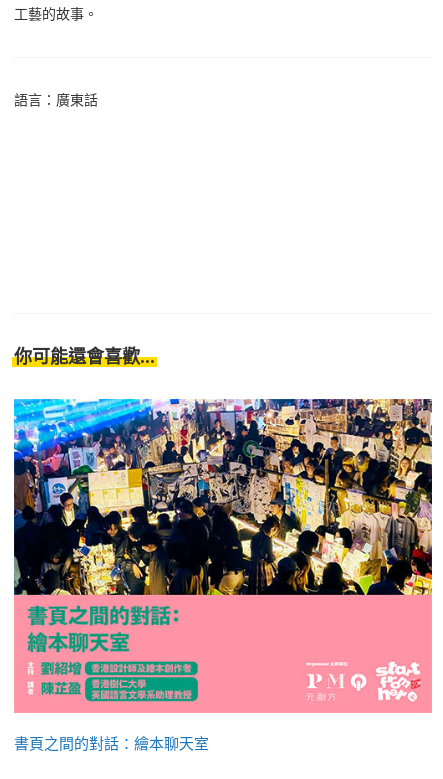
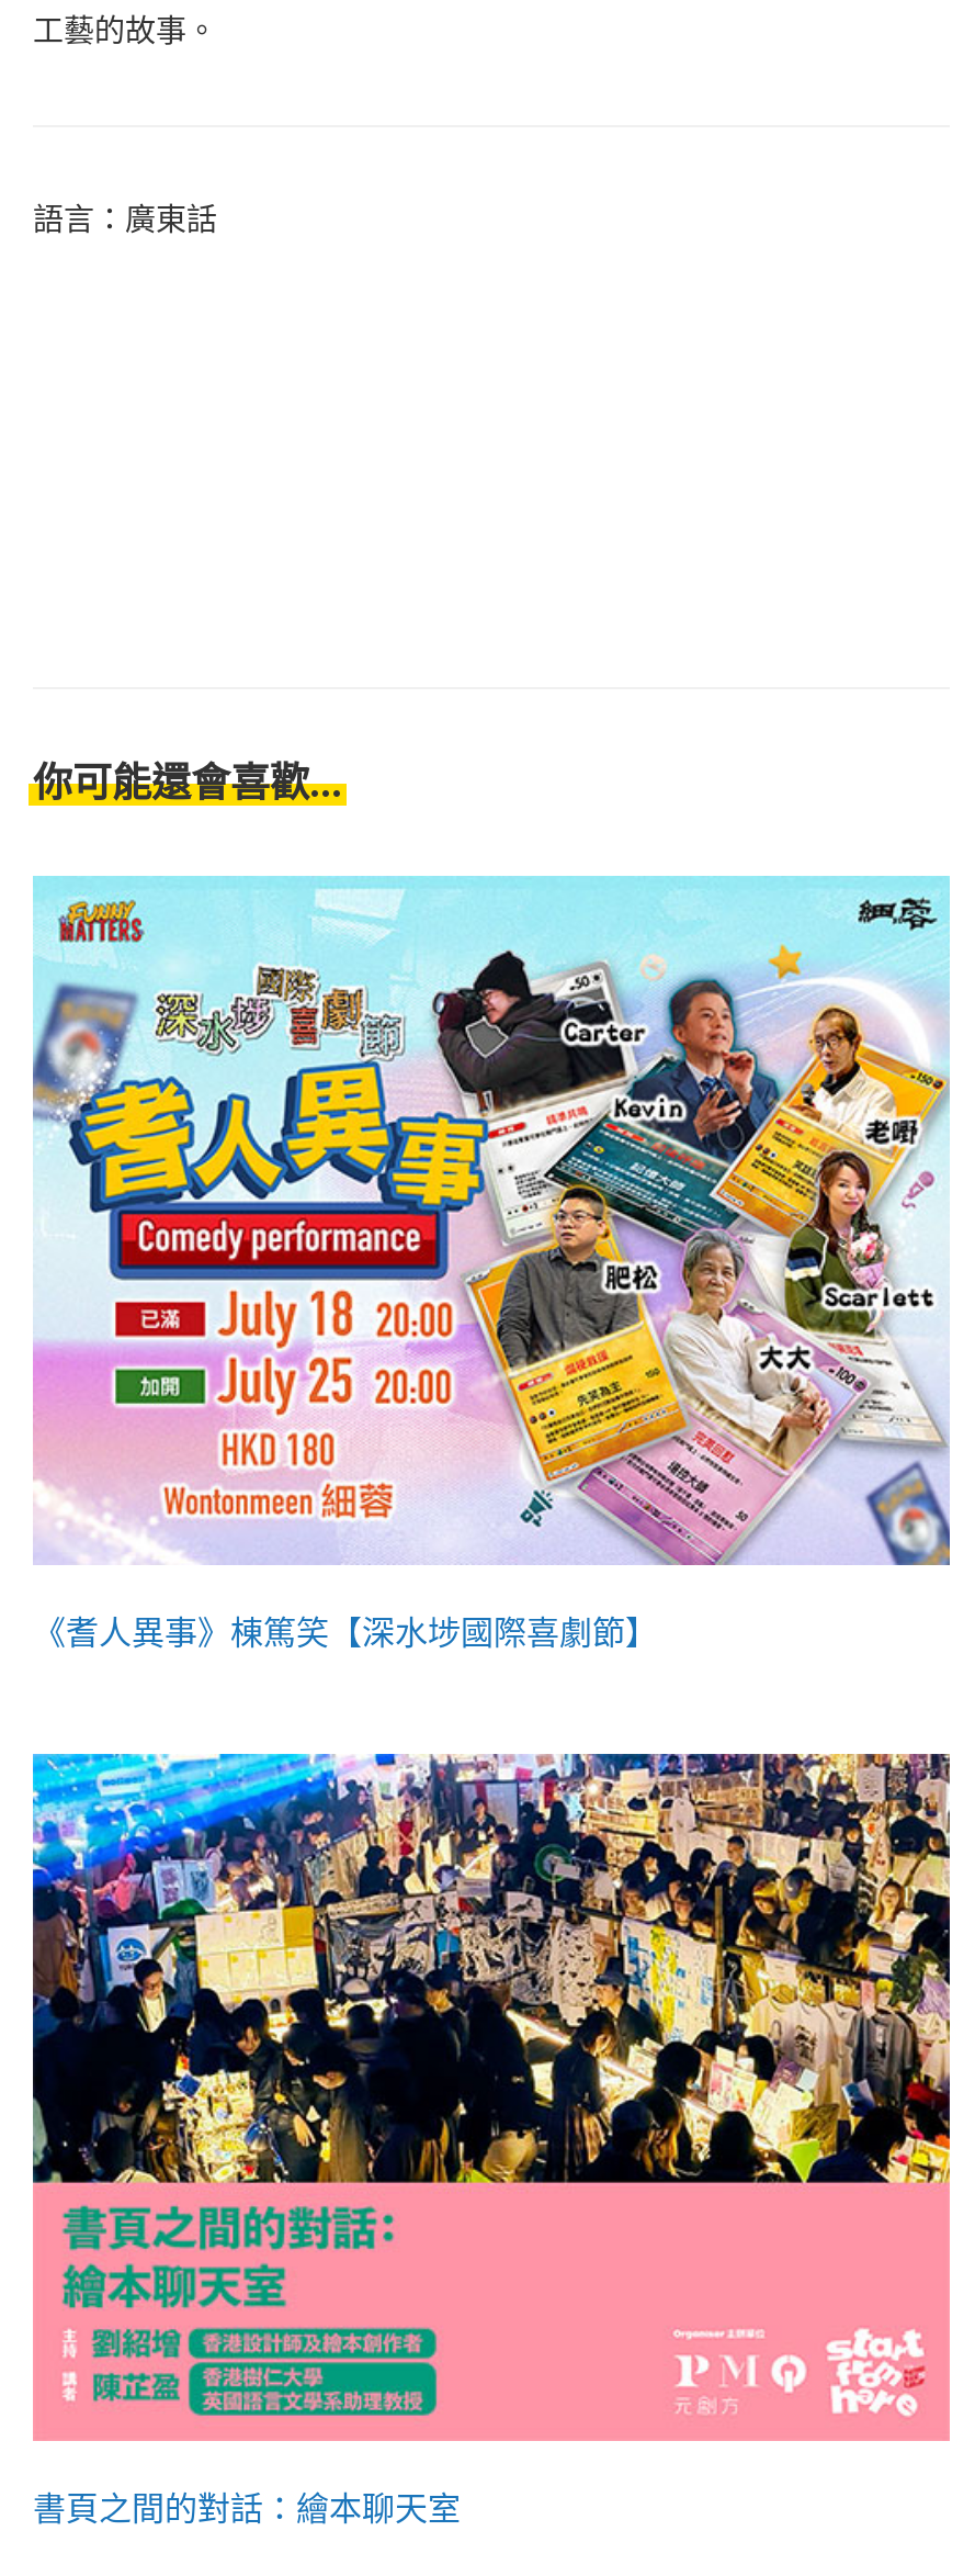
none -> [31,874,952,1650] [image] | 《耆人異事》棟篤笑【深水埗國際喜劇節】

